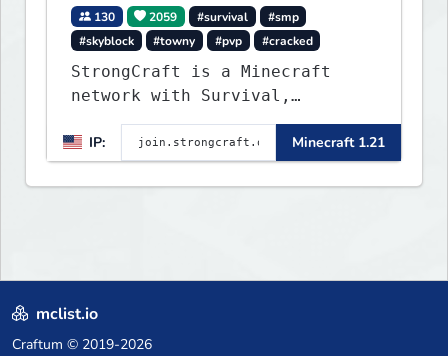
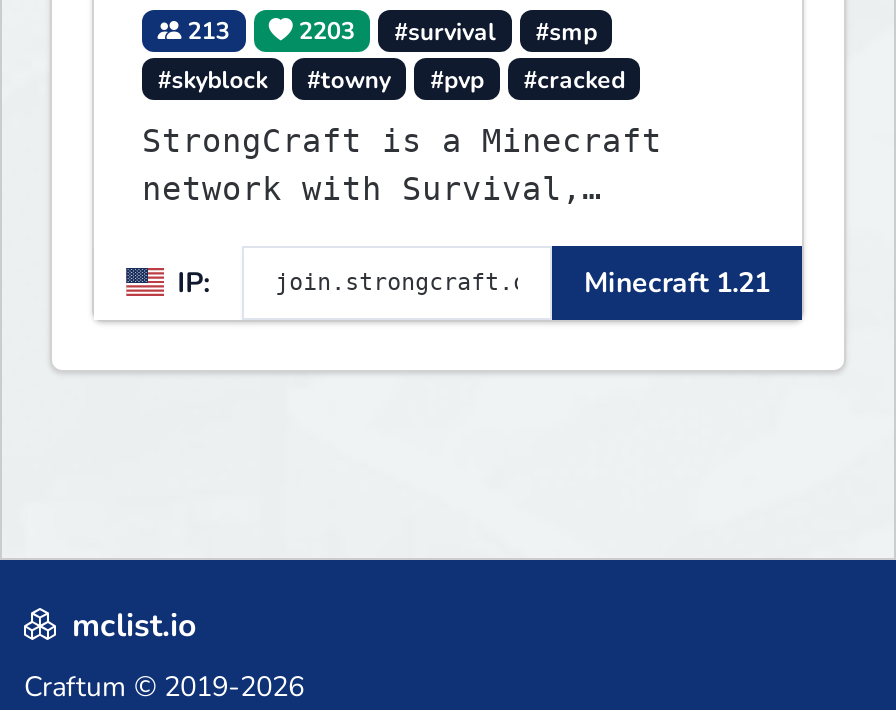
[91,9,115,25] 130 -> [182,15,230,47] 213
[146,9,177,25] 2059 -> [293,15,355,47] 2203

